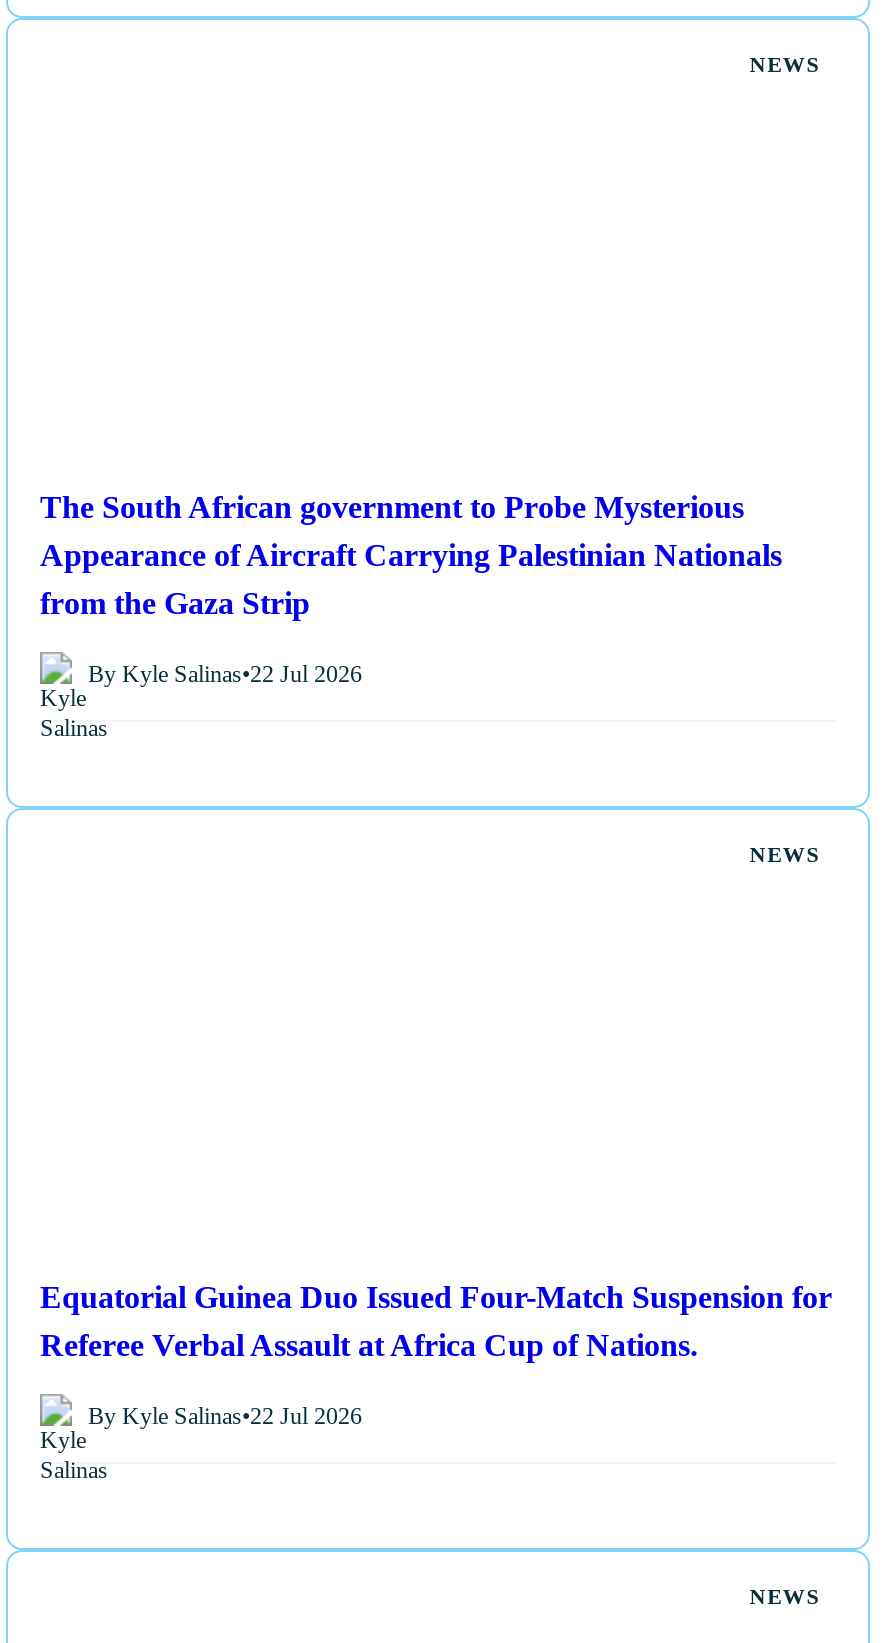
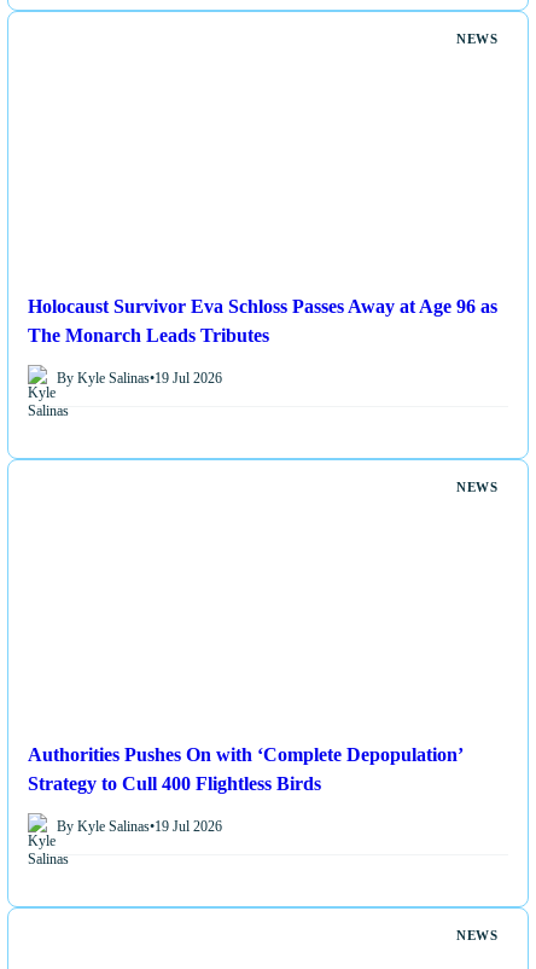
[40,489,782,619] The South African government to Probe Mysterious | Appearance of Aircraft Carrying Palestinian Nationals | from the Gaza Strip -> [28,296,497,345] Holocaust Survivor Eva Schloss Passes Away at Age 96 as | The Monarch Leads Tributes
[88,660,362,688] By Kyle Salinas•22 Jul 2026 -> [57,370,222,387] By Kyle Salinas•19 Jul 2026
[40,1279,832,1361] Equatorial Guinea Duo Issued Four-Match Suspension for | Referee Verbal Assault at Africa Cup of Nations. -> [28,744,462,793] Authorities Pushes On with ‘Complete Depopulation’ | Strategy to Cull 400 Flightless Birds
[88,1402,362,1430] By Kyle Salinas•22 Jul 2026 -> [57,818,222,835] By Kyle Salinas•19 Jul 2026

